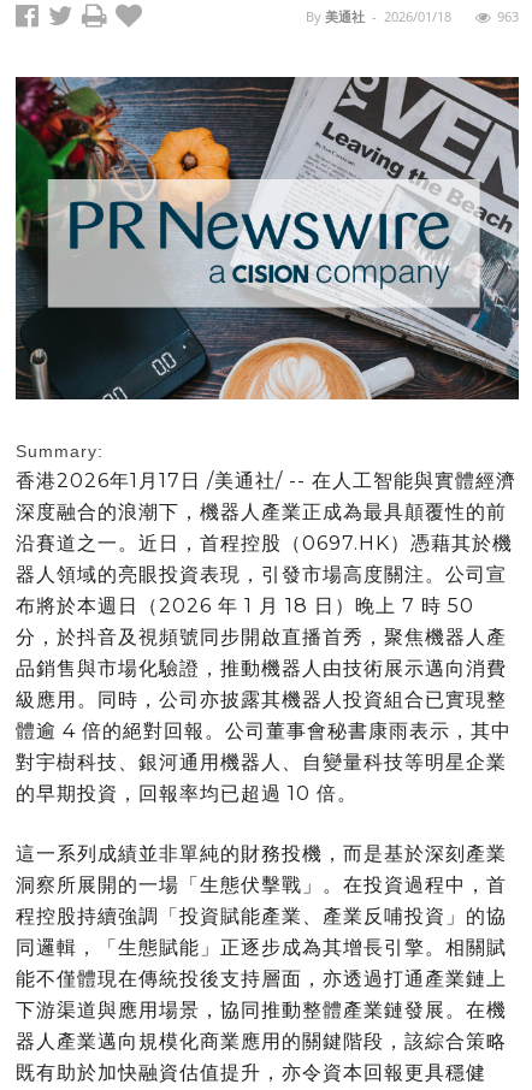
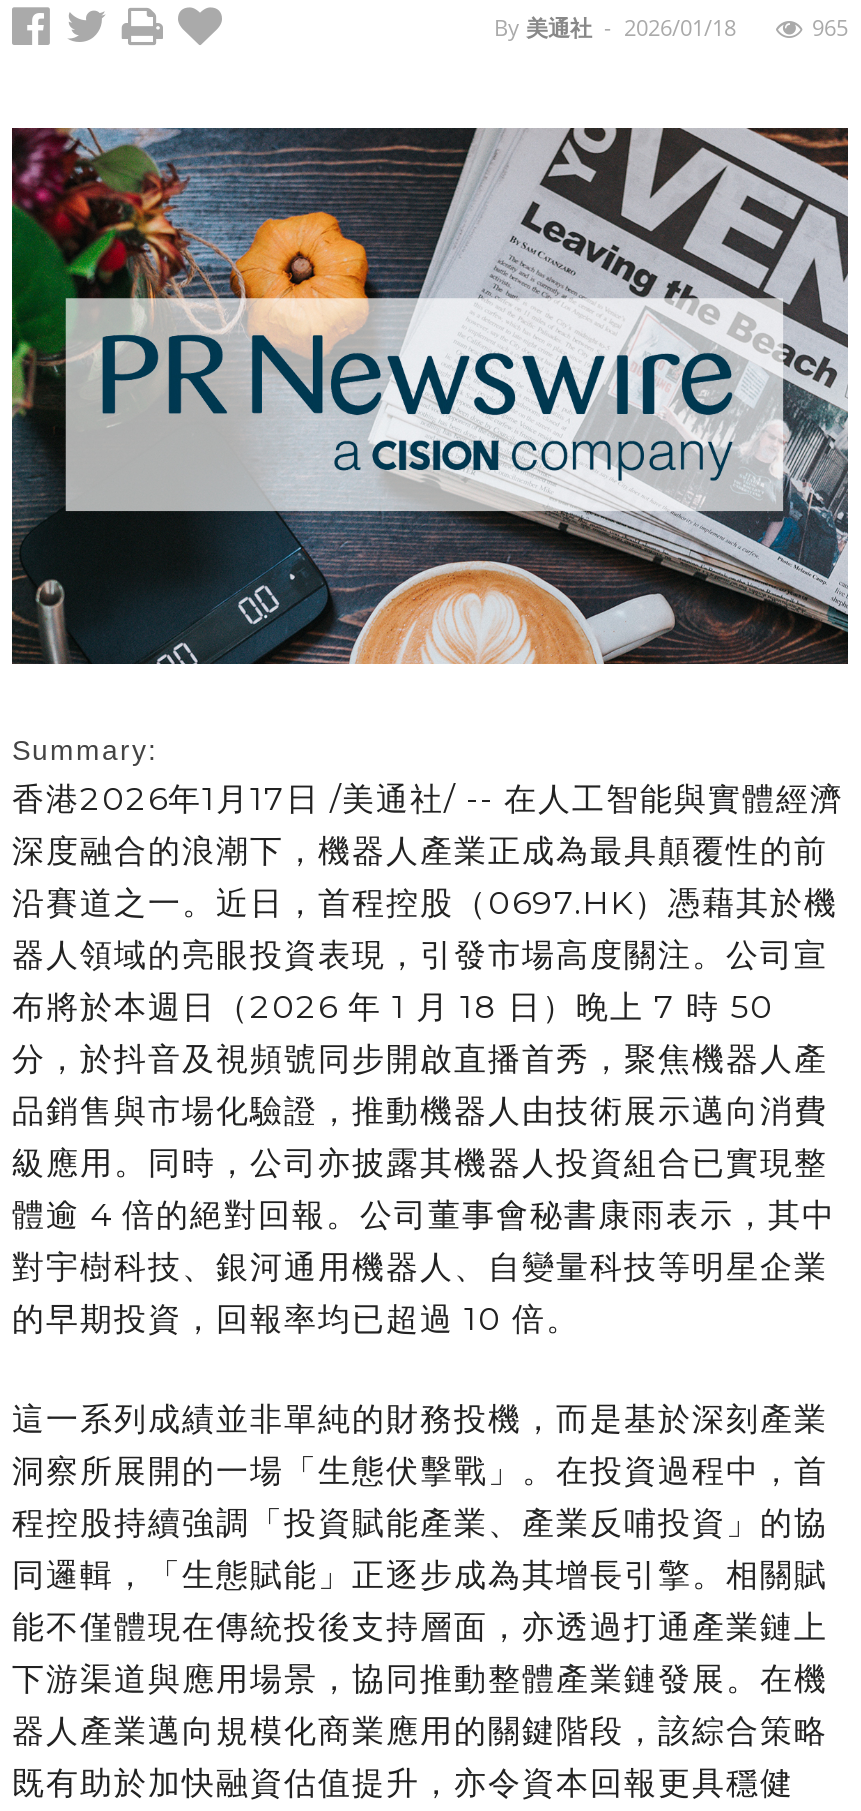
[497,7,519,25] 963 -> [812,12,848,42] 965

